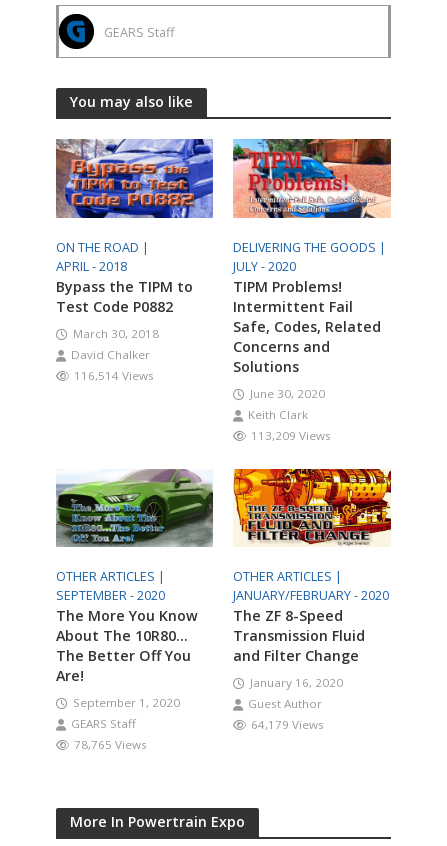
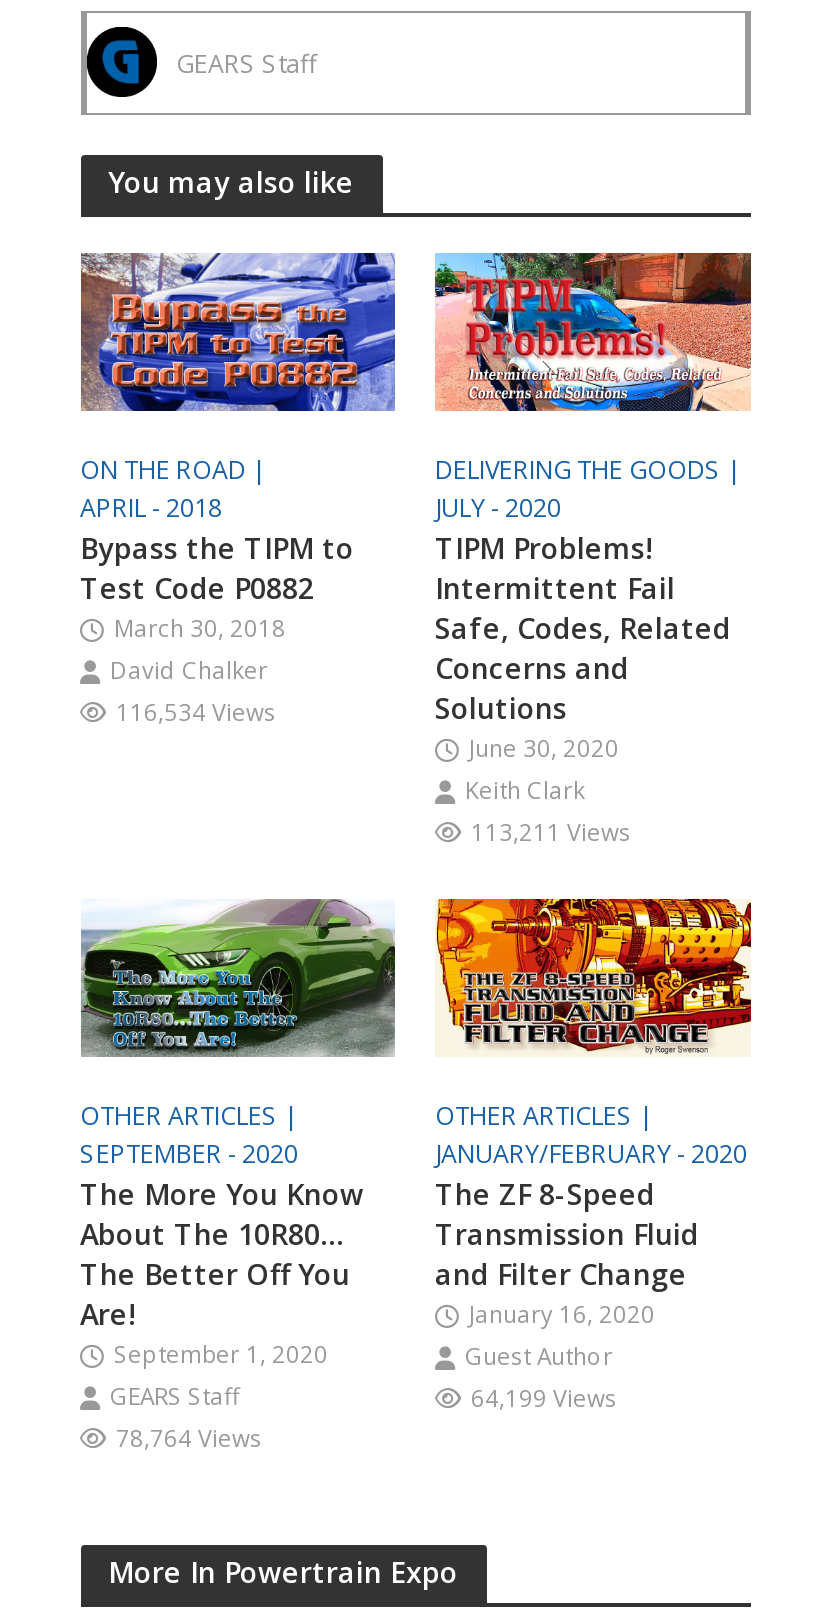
[73,367,153,382] 116,514 Views -> [116,697,276,727] 116,534 Views
[251,427,331,442] 113,209 Views -> [471,817,631,847] 113,211 Views
[251,717,324,732] 64,179 Views -> [471,1383,617,1413] 64,199 Views
[73,737,146,752] 78,765 Views -> [116,1423,262,1453] 78,764 Views

